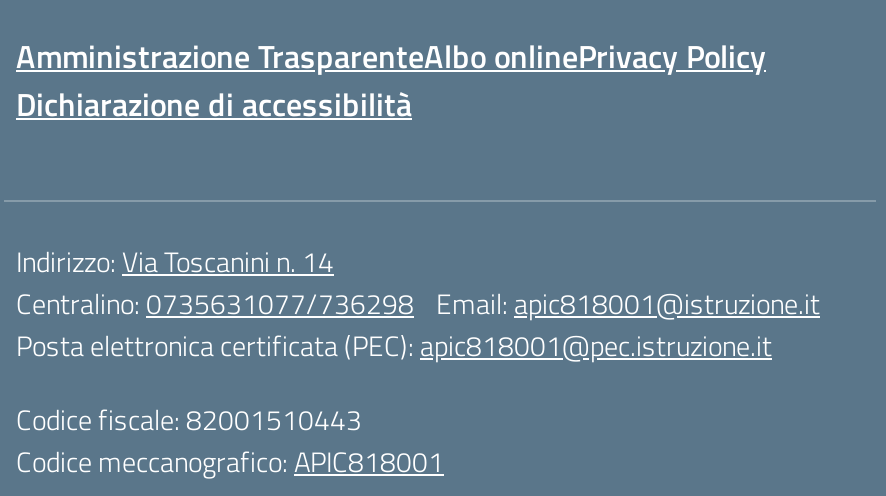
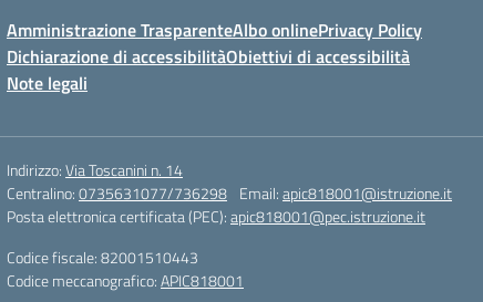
[16,80,412,128] Dichiarazione di accessibilità -> [7,43,410,96] Dichiarazione di accessibilitàObiettivi di accessibilità | Note legali

